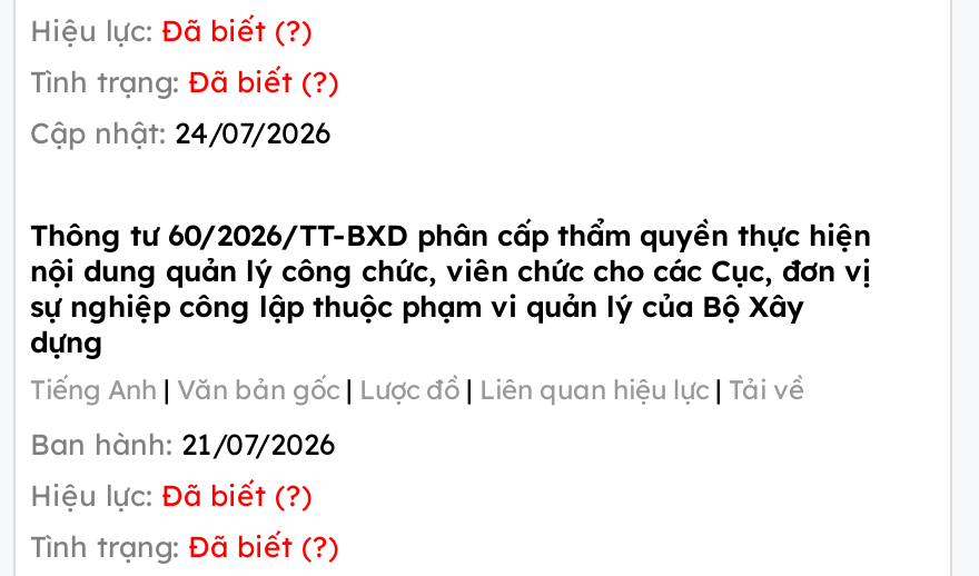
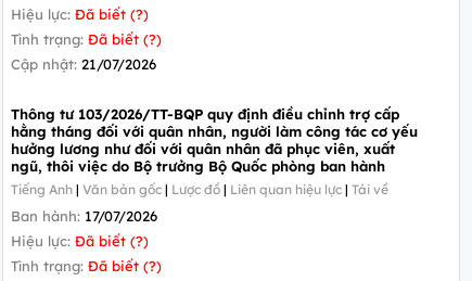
[30,113,330,149] Cập nhật: 24/07/2026 -> [10,55,156,73] Cập nhật: 21/07/2026
[30,216,871,358] Thông tư 60/2026/TT-BXD phân cấp thẩm quyền thực hiện | nội dung quản lý công chức, viên chức cho các Cục, đơn vị | sự nghiệp công lập thuộc phạm vi quản lý của Bộ Xây | dựng -> [10,105,417,175] Thông tư 103/2026/TT-BQP quy định điều chỉnh trợ cấp | hằng tháng đối với quân nhân, người làm công tác cơ yếu | hưởng lương như đối với quân nhân đã phục viên, xuất | ngũ, thôi việc do Bộ trưởng Bộ Quốc phòng ban hành
[30,425,335,461] Ban hành: 21/07/2026 -> [10,207,157,225] Ban hành: 17/07/2026

